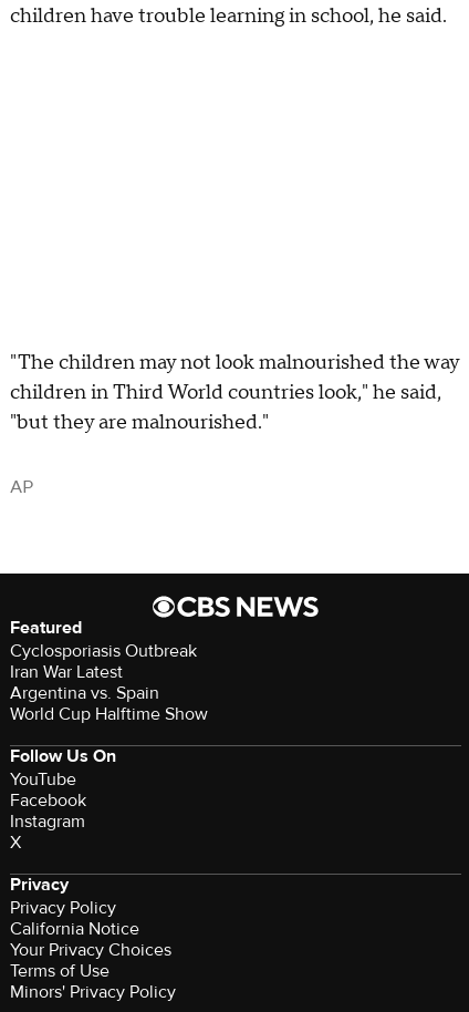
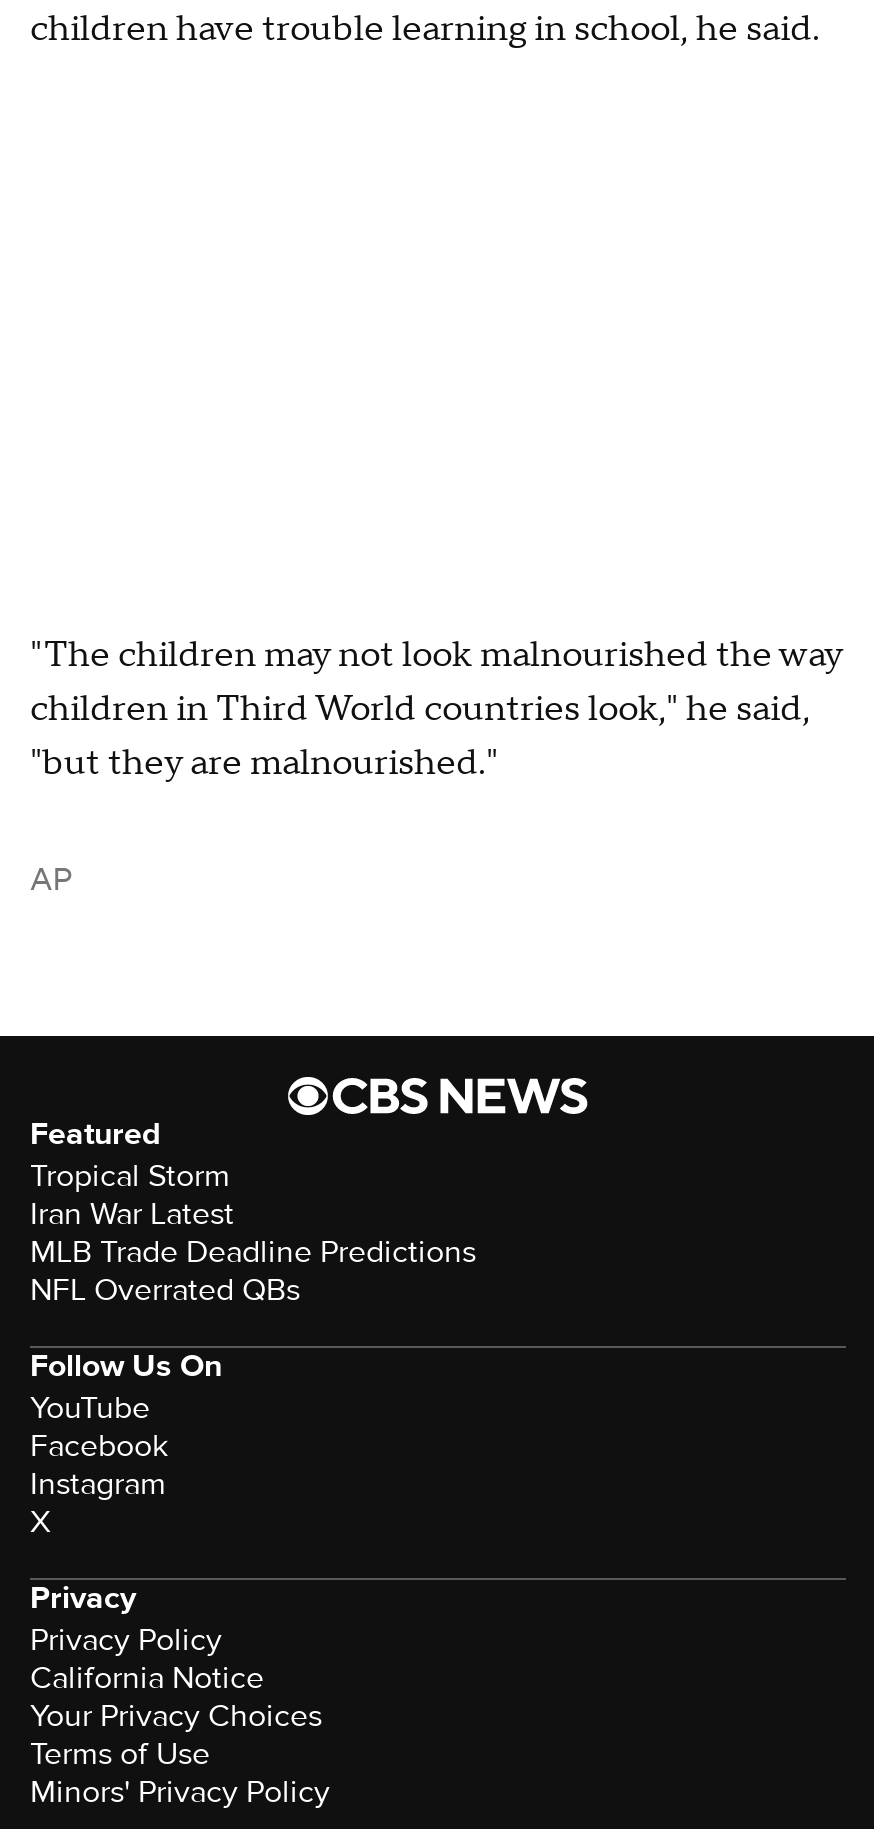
[10,639,197,662] Cyclosporiasis Outbreak -> [30,1155,230,1195] Tropical Storm
[10,681,208,725] Argentina vs. Spain | World Cup Halftime Show -> [30,1231,476,1309] MLB Trade Deadline Predictions | NFL Overrated QBs

